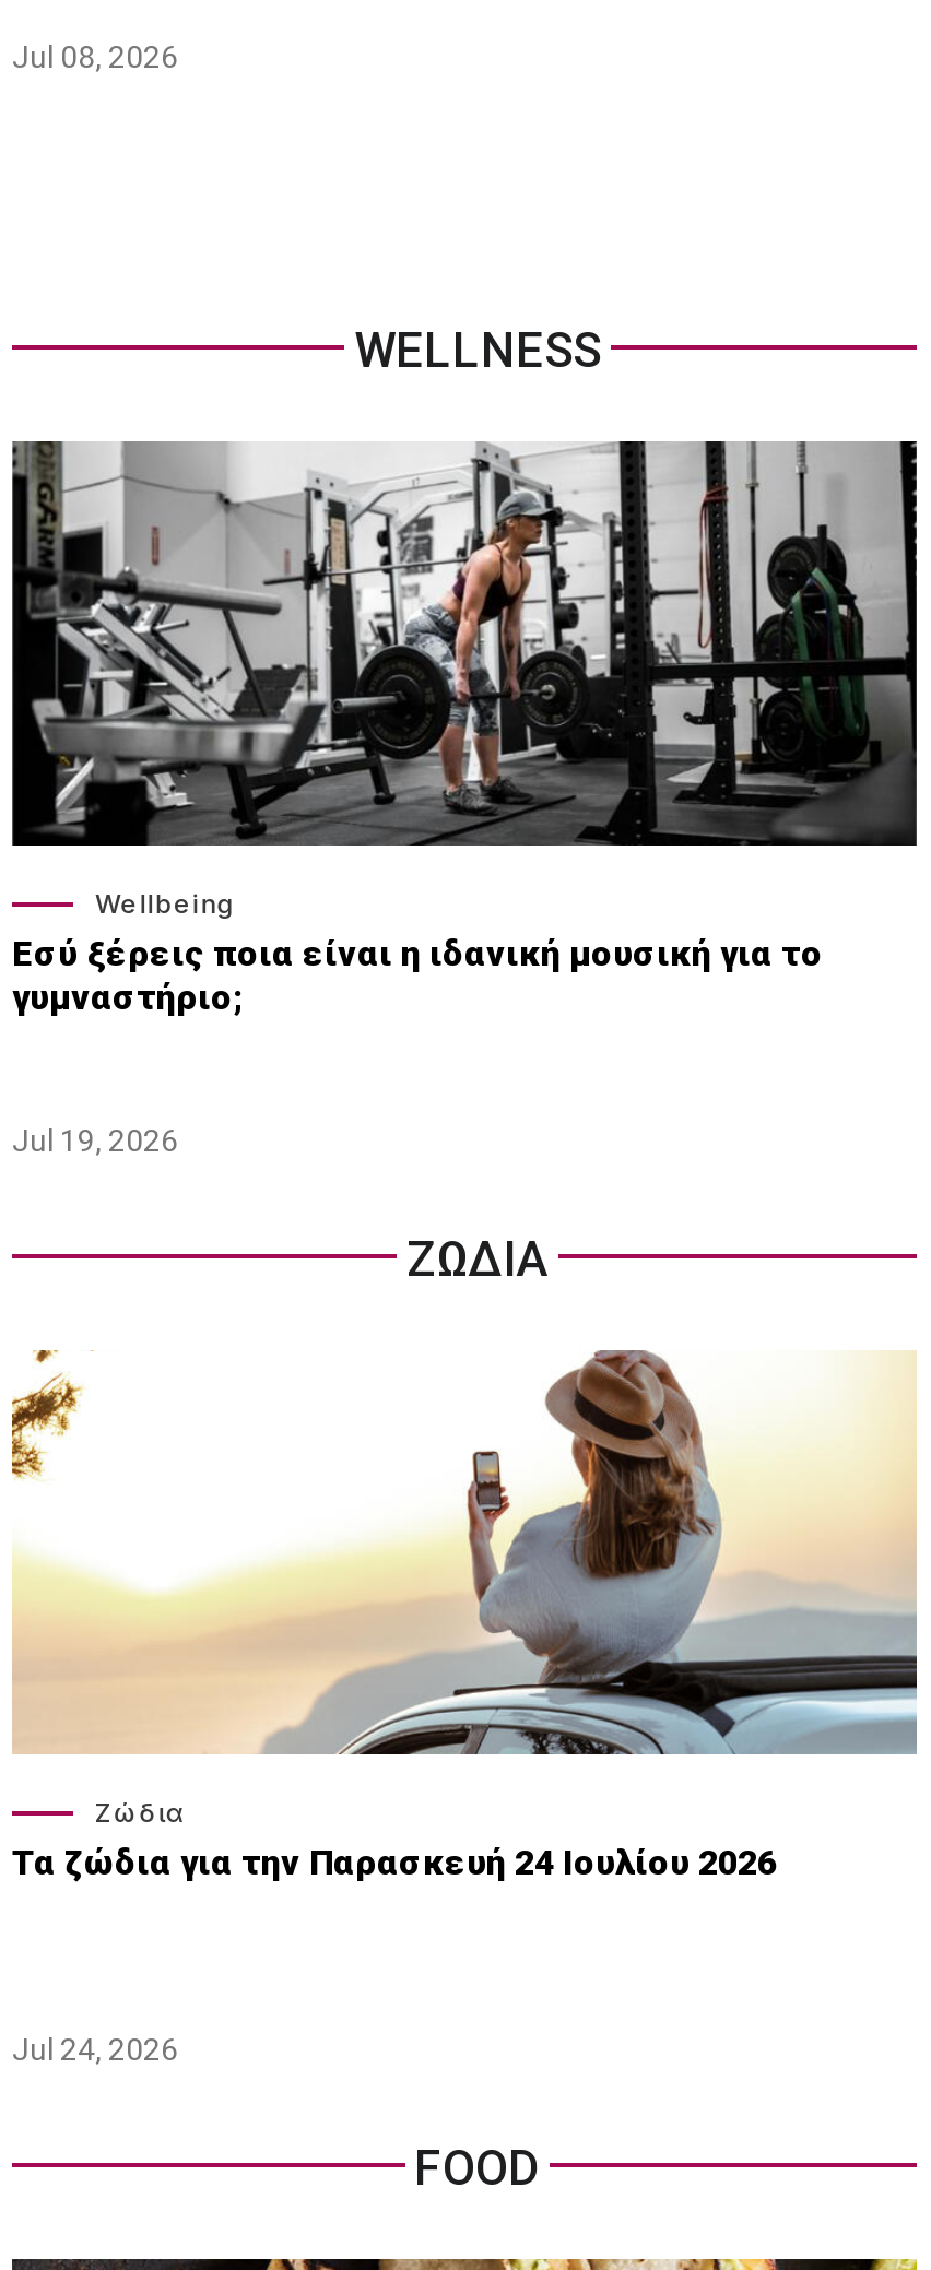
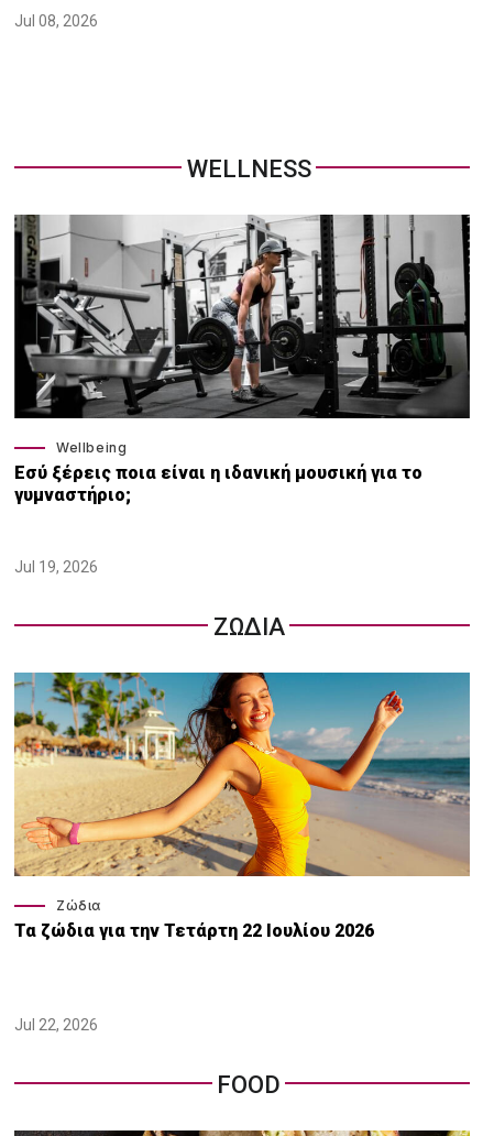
[10,1348,917,1884] [image] | Τα ζώδια για την Παρασκευή 24 Ιουλίου 2026 -> [13,671,471,942] [image] | Τα ζώδια για την Τετάρτη 22 Ιουλίου 2026
[12,2033,178,2068] Jul 24, 2026 -> [14,1016,98,1034] Jul 22, 2026

